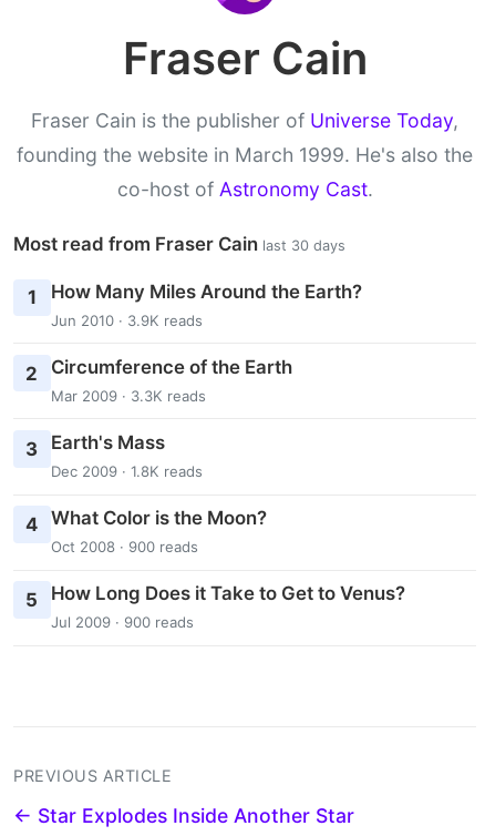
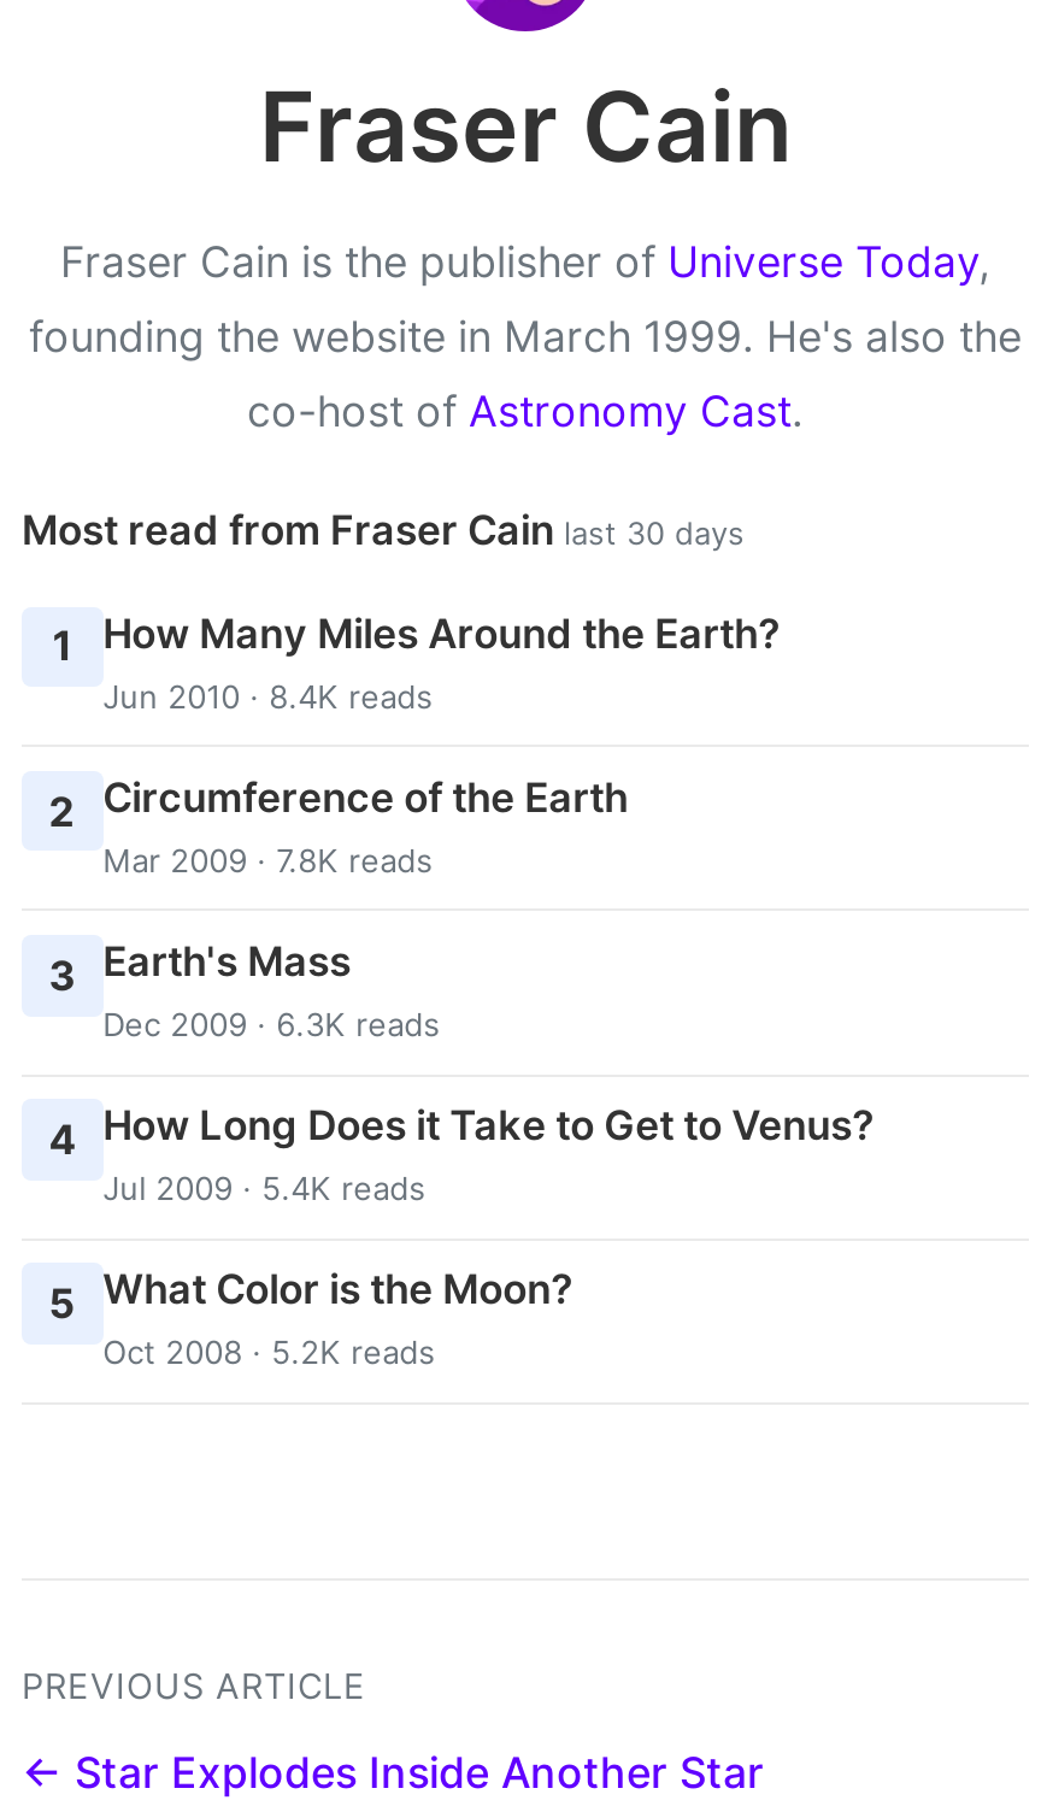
[50,311,202,329] Jun 2010 · 3.9K reads -> [103,676,433,714] Jun 2010 · 8.4K reads
[50,387,206,404] Mar 2009 · 3.3K reads -> [103,840,433,879] Mar 2009 · 7.8K reads
[50,462,202,480] Dec 2009 · 1.8K reads -> [103,1005,440,1043] Dec 2009 · 6.3K reads
[26,507,266,556] 4 What Color is the Moon? | Oct 2008 · 900 reads -> [49,1101,874,1207] 4 How Long Does it Take to Get to Venus? | Jul 2009 · 5.4K reads
[26,582,405,631] 5 How Long Does it Take to Get to Venus? | Jul 2009 · 900 reads -> [49,1266,573,1372] 5 What Color is the Moon? | Oct 2008 · 5.2K reads

